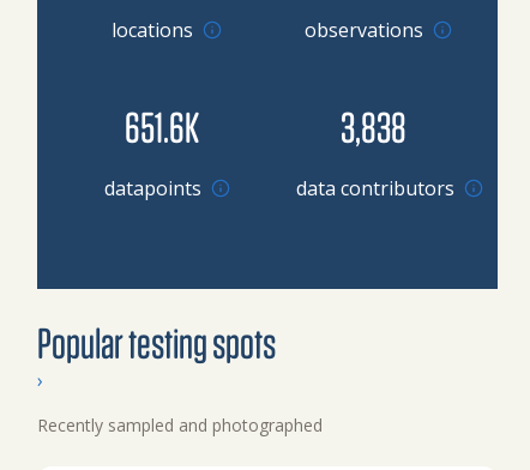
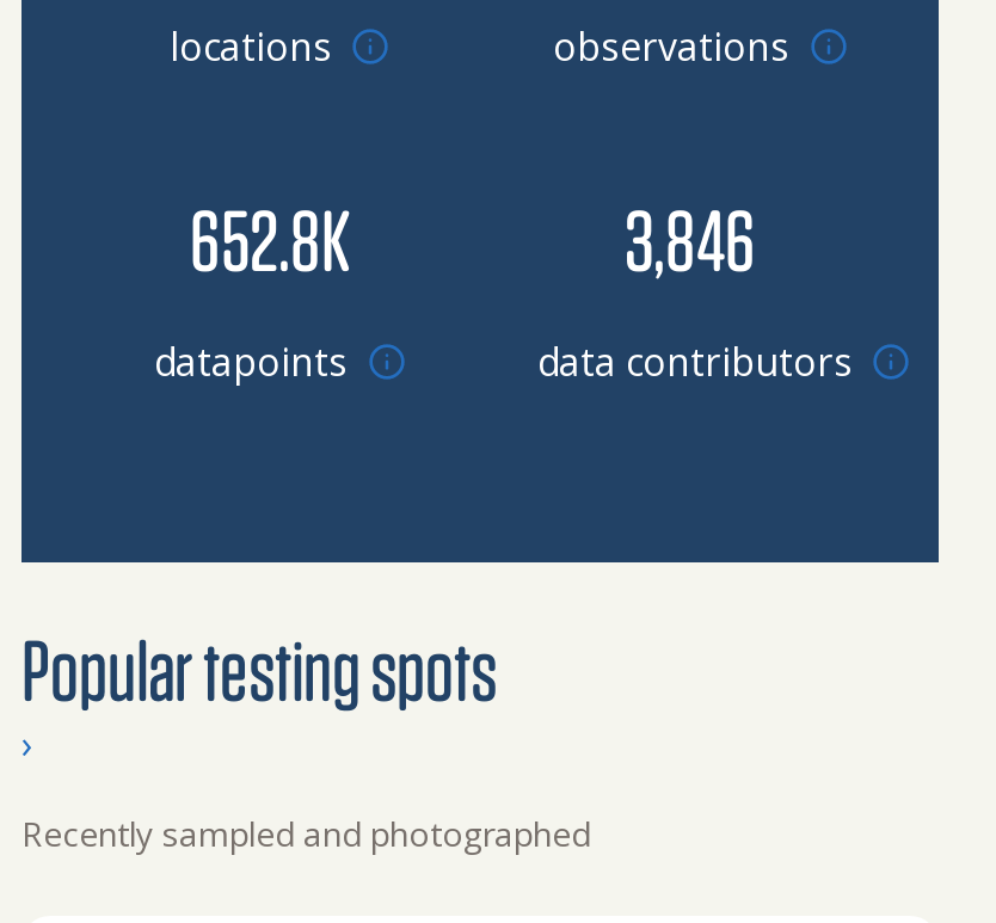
[125,100,199,151] 651.6K -> [190,187,350,287] 652.8K
[340,100,406,151] 3,838 -> [625,187,756,287] 3,846

